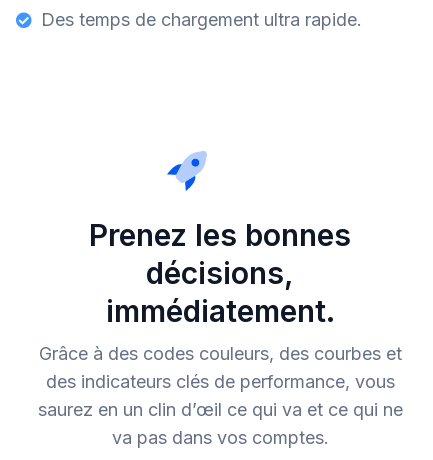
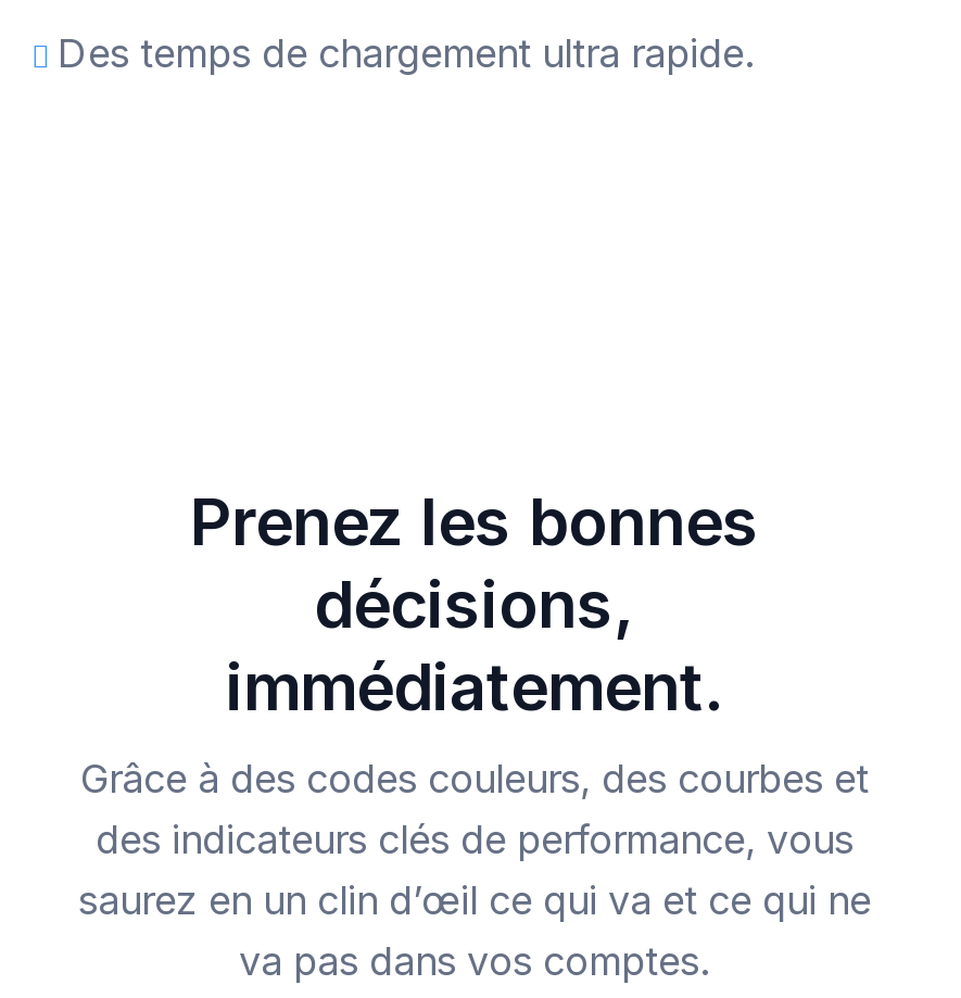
[167,151,207,191] [image] -> none

